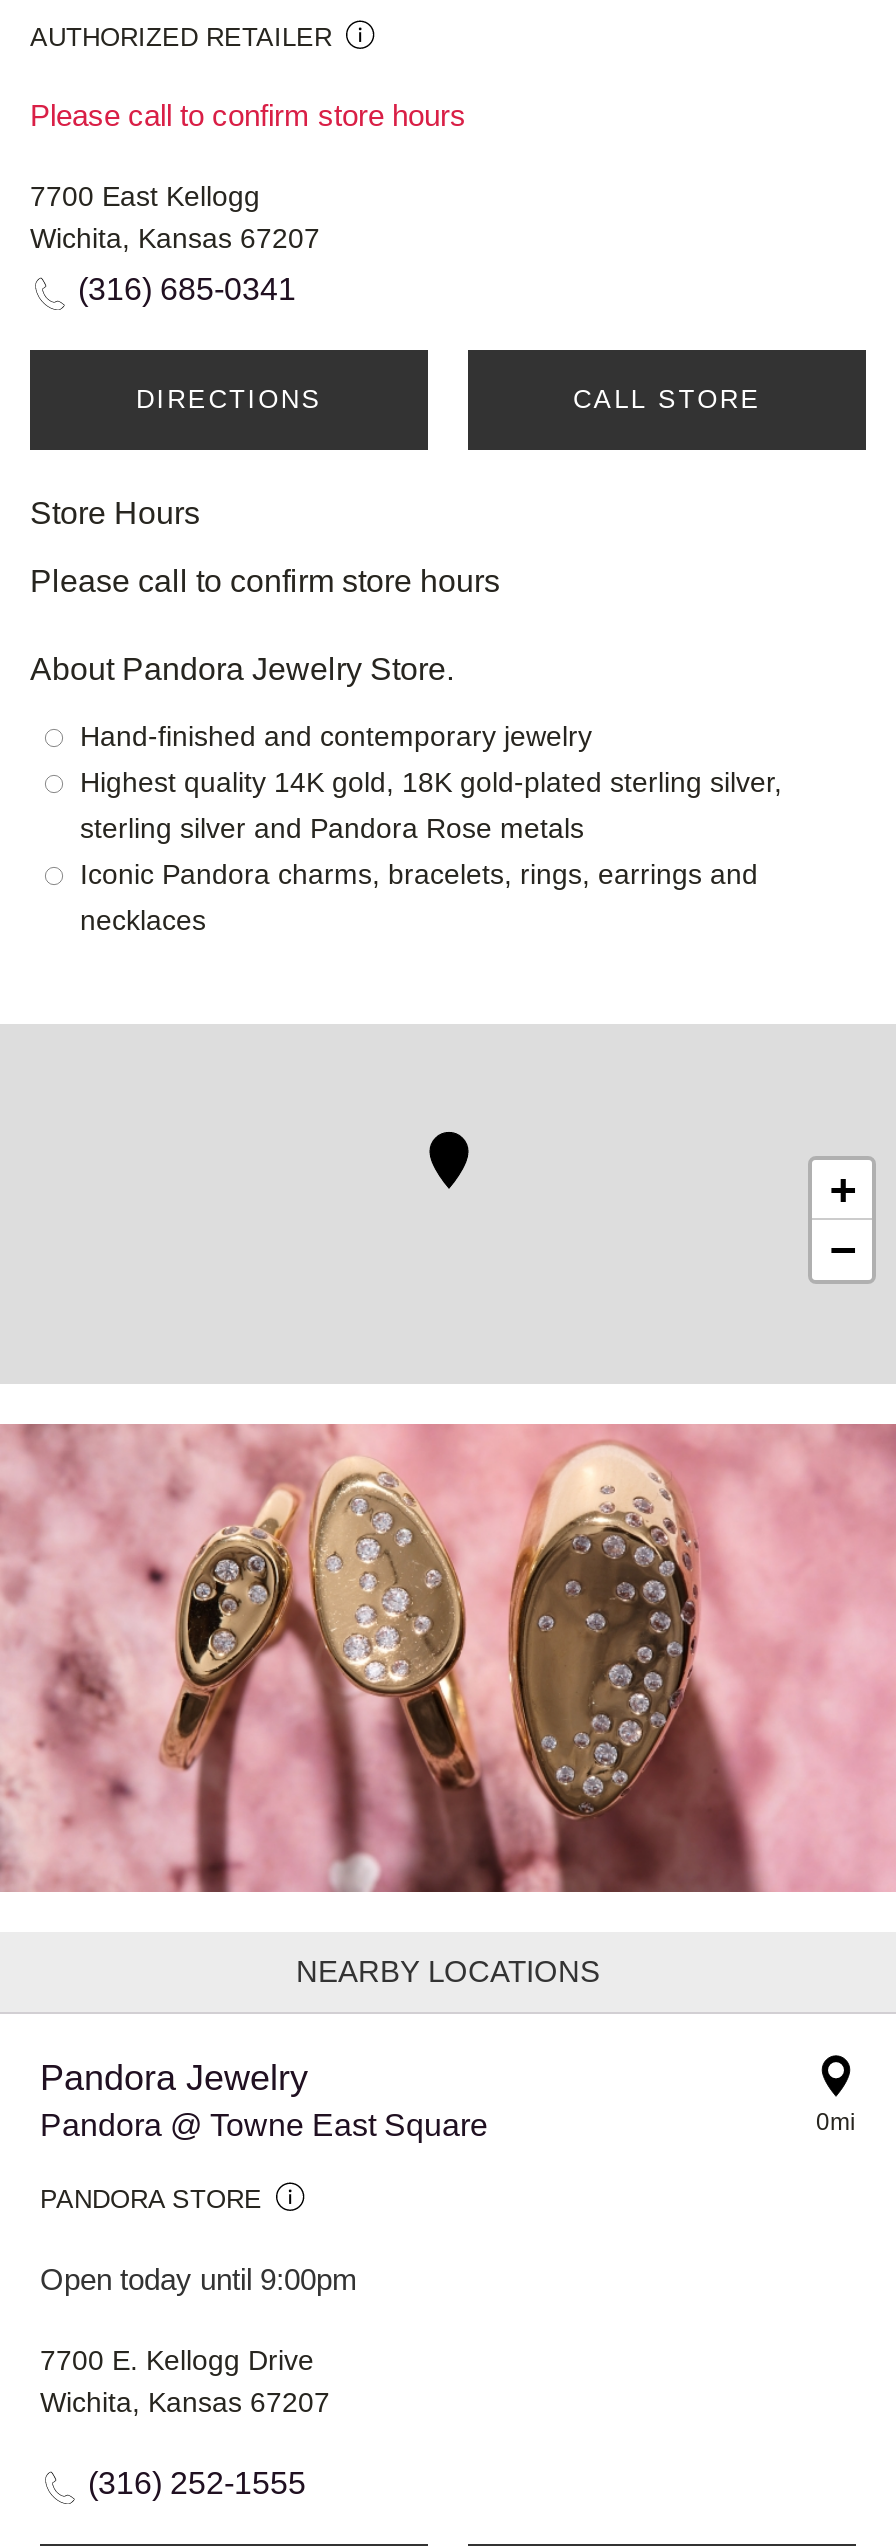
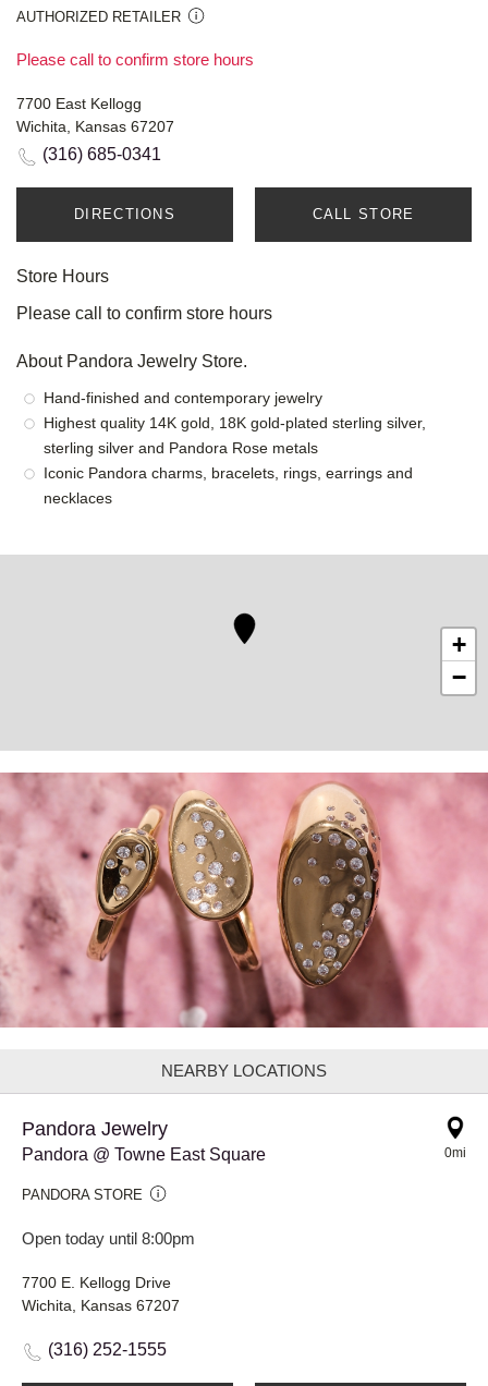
[40,2261,358,2295] Open today until 9:00pm -> [22,1229,195,1247] Open today until 8:00pm

